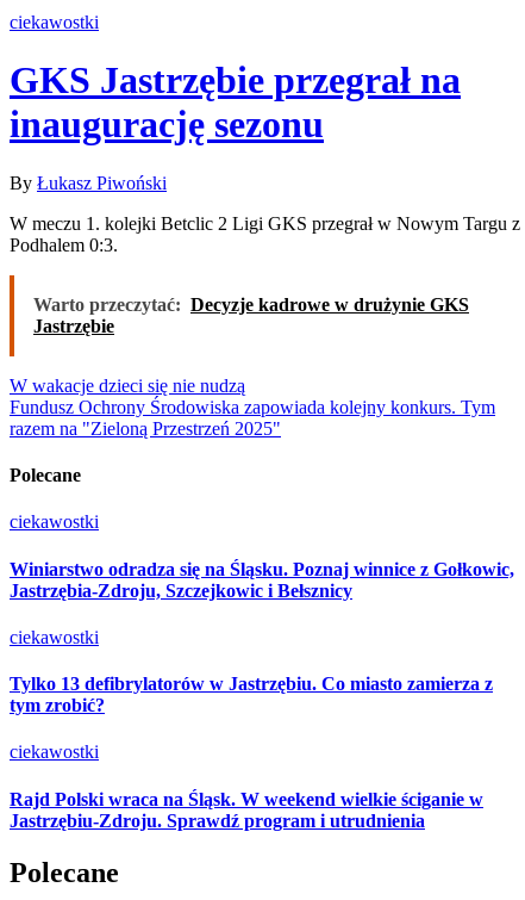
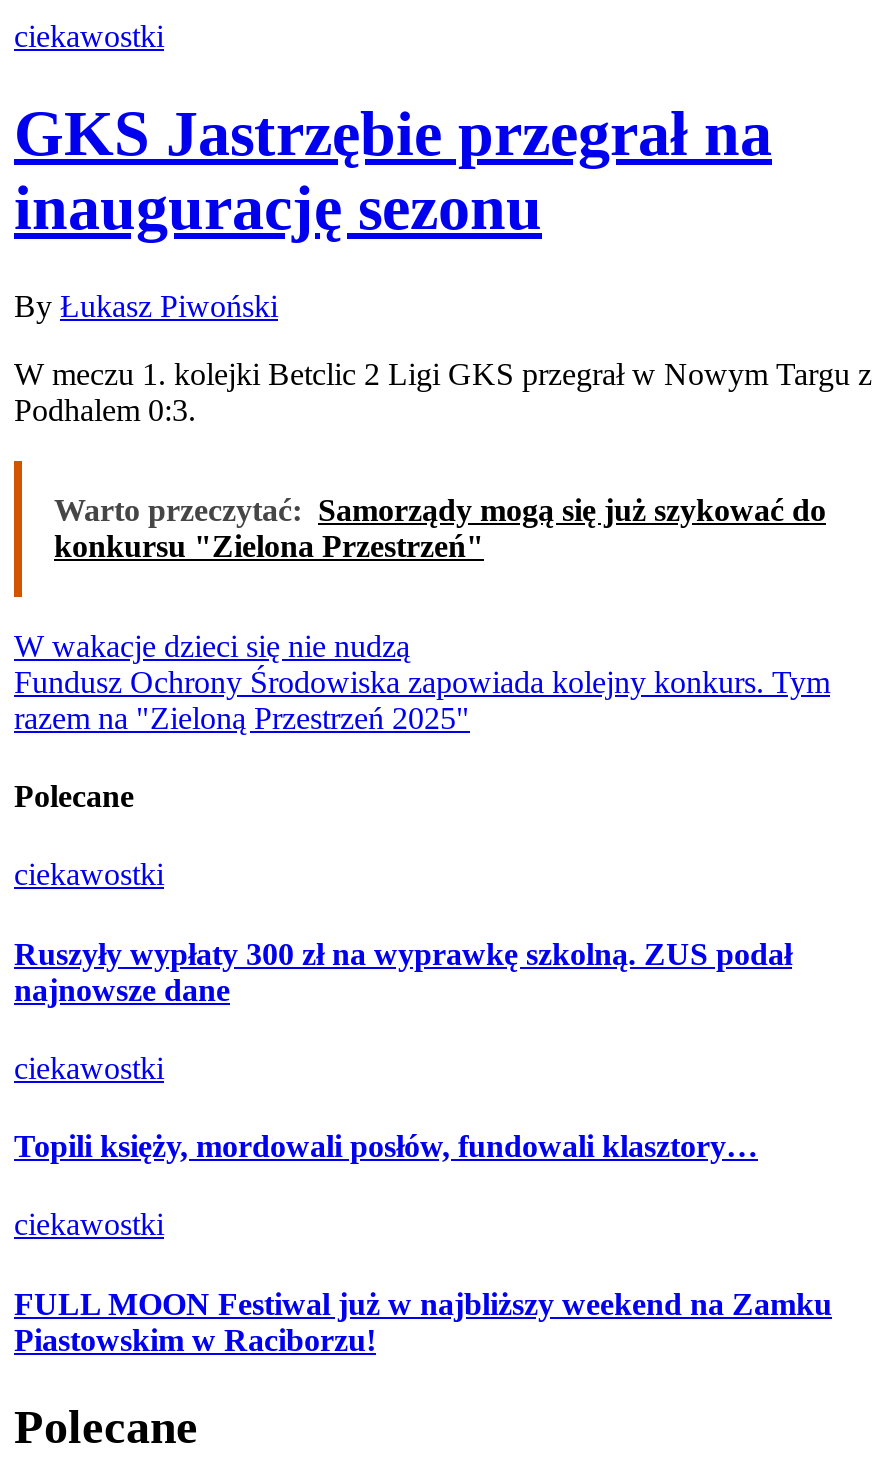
[33,294,469,336] Warto przeczytać: Decyzje kadrowe w drużynie GKS | Jastrzębie -> [54,493,826,563] Warto przeczytać: Samorządy mogą się już szykować do | konkursu "Zielona Przestrzeń"
[10,559,514,600] Winiarstwo odradza się na Śląsku. Poznaj winnice z Gołkowic, | Jastrzębia-Zdroju, Szczejkowic i Bełsznicy -> [14,936,792,1006] Ruszyły wypłaty 300 zł na wyprawkę szkolną. ZUS podał | najnowsze dane
[10,674,493,715] Tylko 13 defibrylatorów w Jastrzębiu. Co miasto zamierza z | tym zrobić? -> [14,1129,758,1163] Topili księży, mordowali posłów, fundowali klasztory…
[10,789,483,831] Rajd Polski wraca na Śląsk. W weekend wielkie ściganie w | Jastrzębiu-Zdroju. Sprawdź program i utrudnienia -> [14,1286,832,1356] FULL MOON Festiwal już w najbliższy weekend na Zamku | Piastowskim w Raciborzu!

